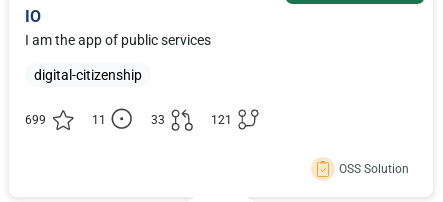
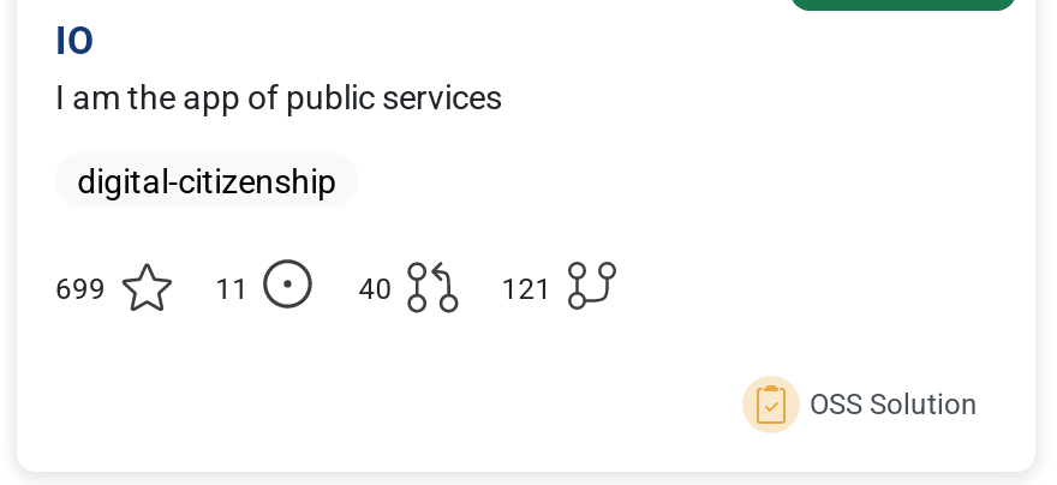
[151,113,165,127] 33 -> [358,272,392,306] 40

